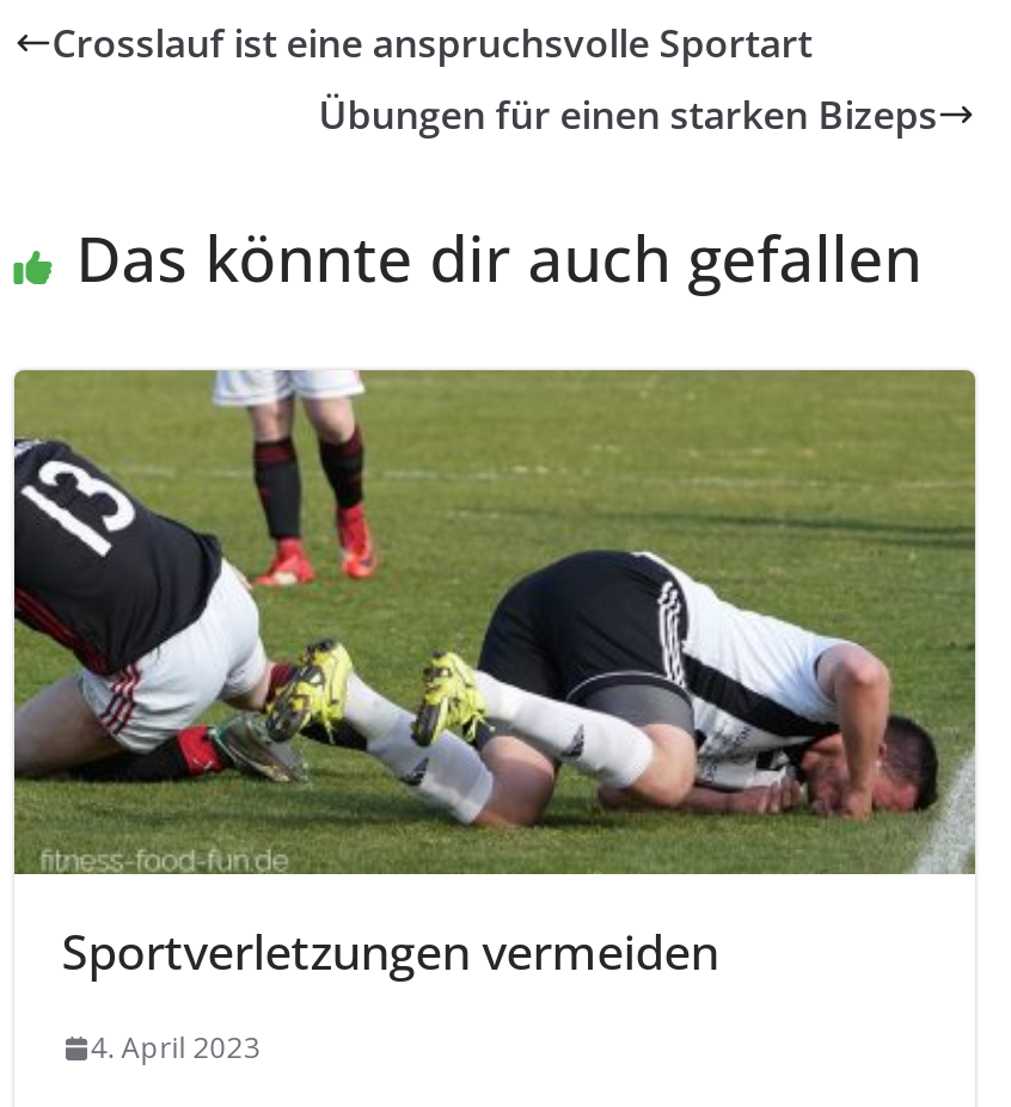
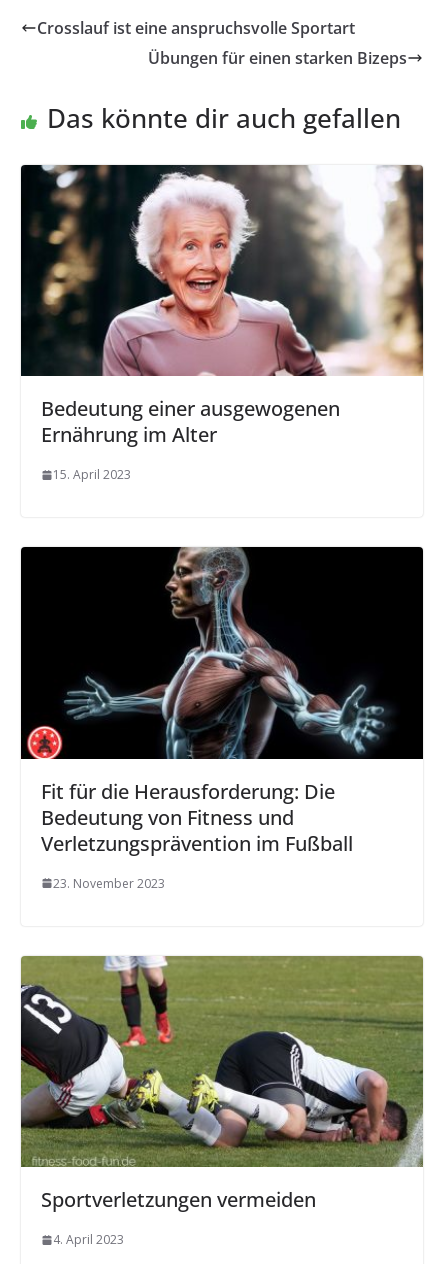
none -> [20,164,423,483] [image] | Bedeutung einer ausgewogenen | Ernährung im Alter | 15. April 2023
none -> [20,546,424,892] [image] | Fit für die Herausforderung: Die | Bedeutung von Fitness und | Verletzungsprävention im Fußball | 23. November 2023

